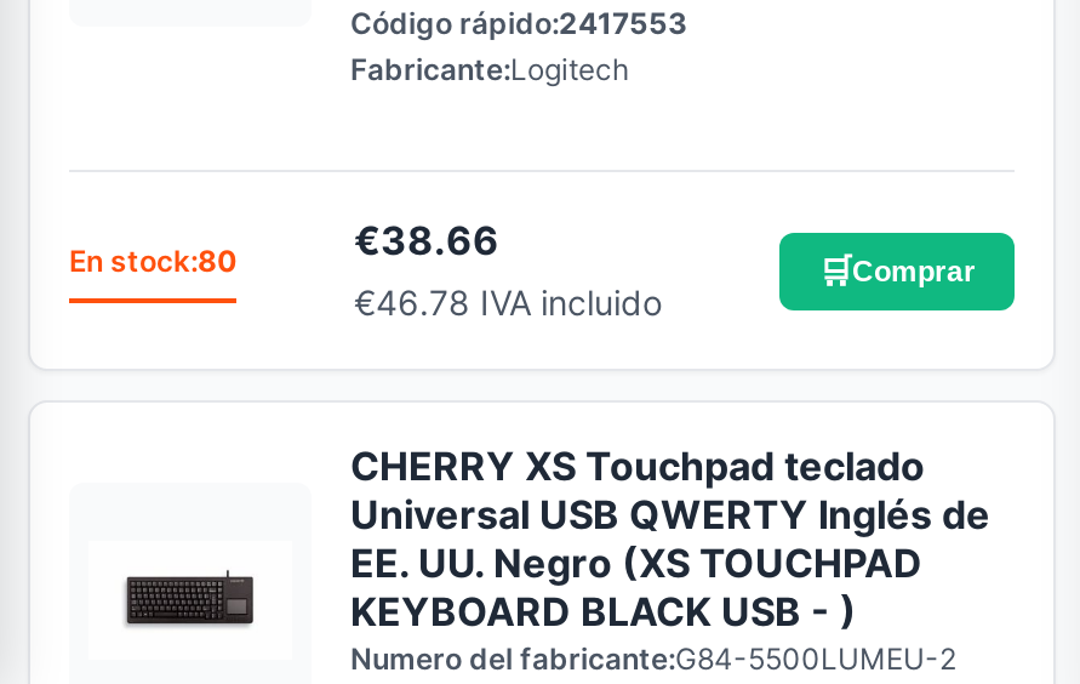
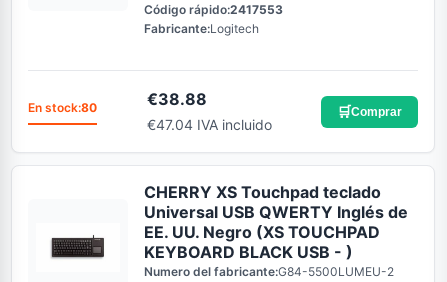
[354,217,499,265] €38.66 -> [146,89,206,109] €38.88
[354,282,662,324] €46.78 IVA incluido -> [146,116,271,133] €47.04 IVA incluido

